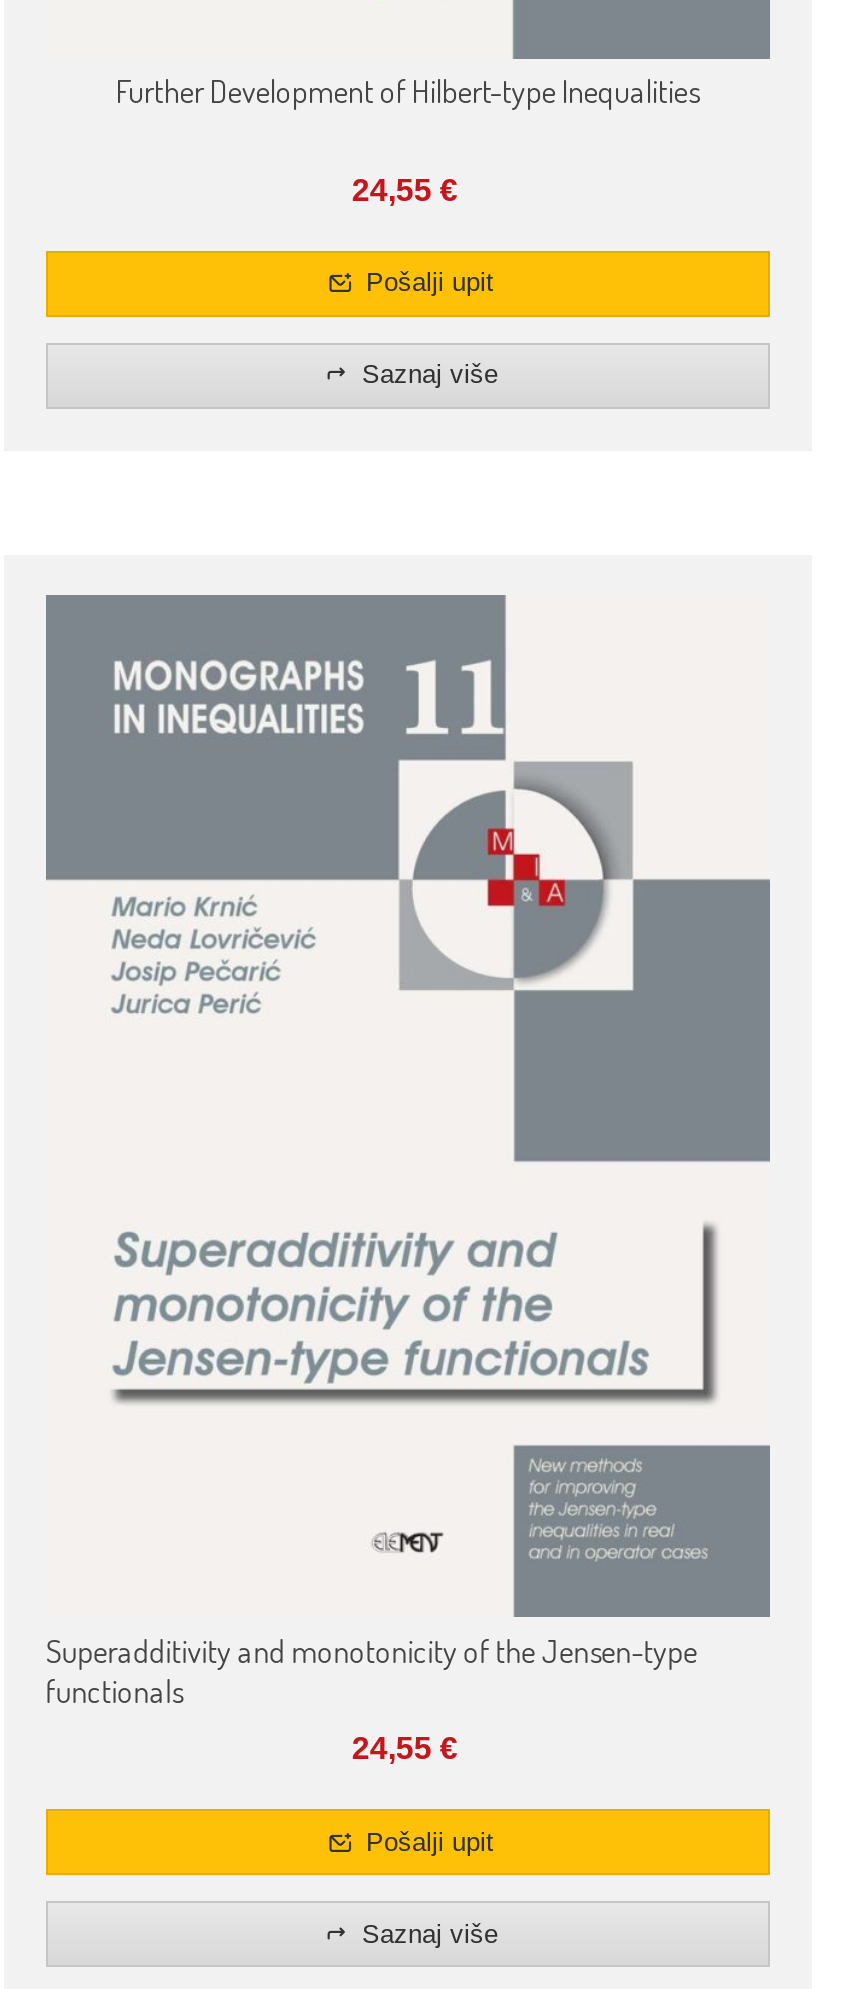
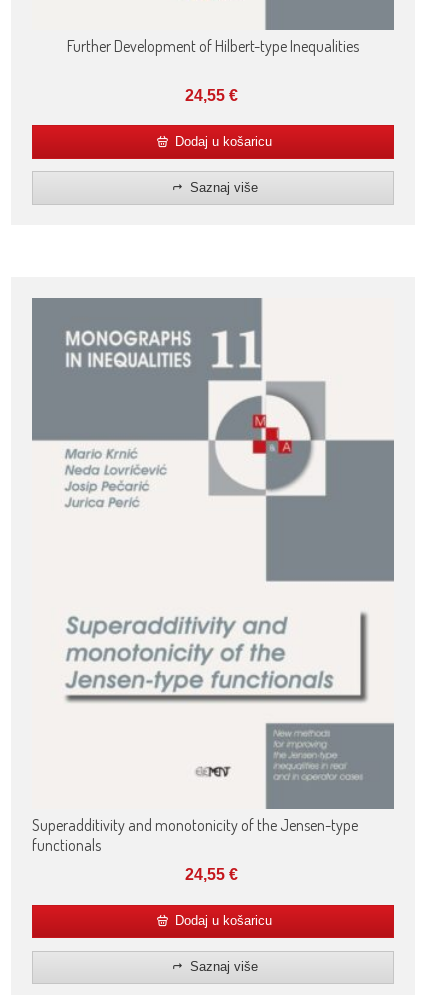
[358,268,494,298] Pošalji upit -> [171,134,272,149] Dodaj u košaricu
[358,1827,494,1857] Pošalji upit -> [171,913,272,928] Dodaj u košaricu

